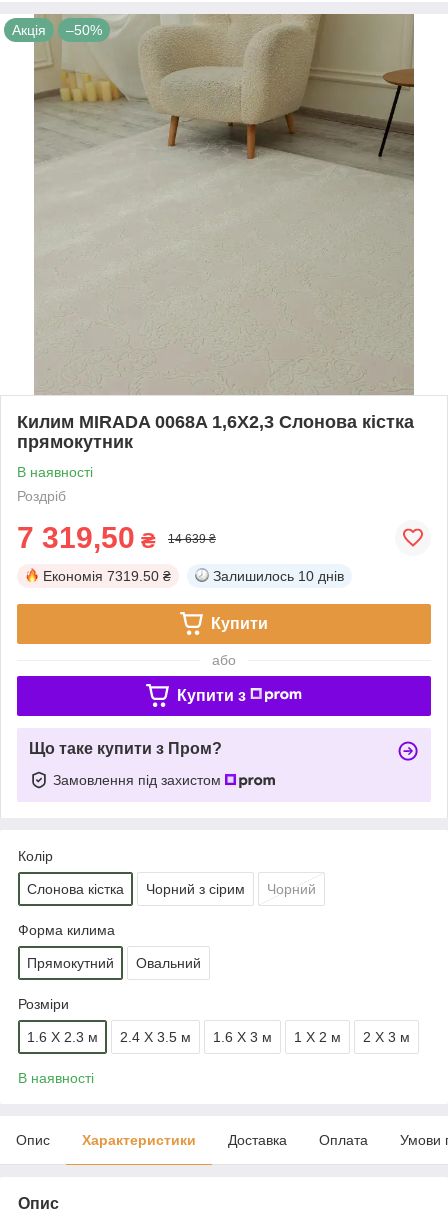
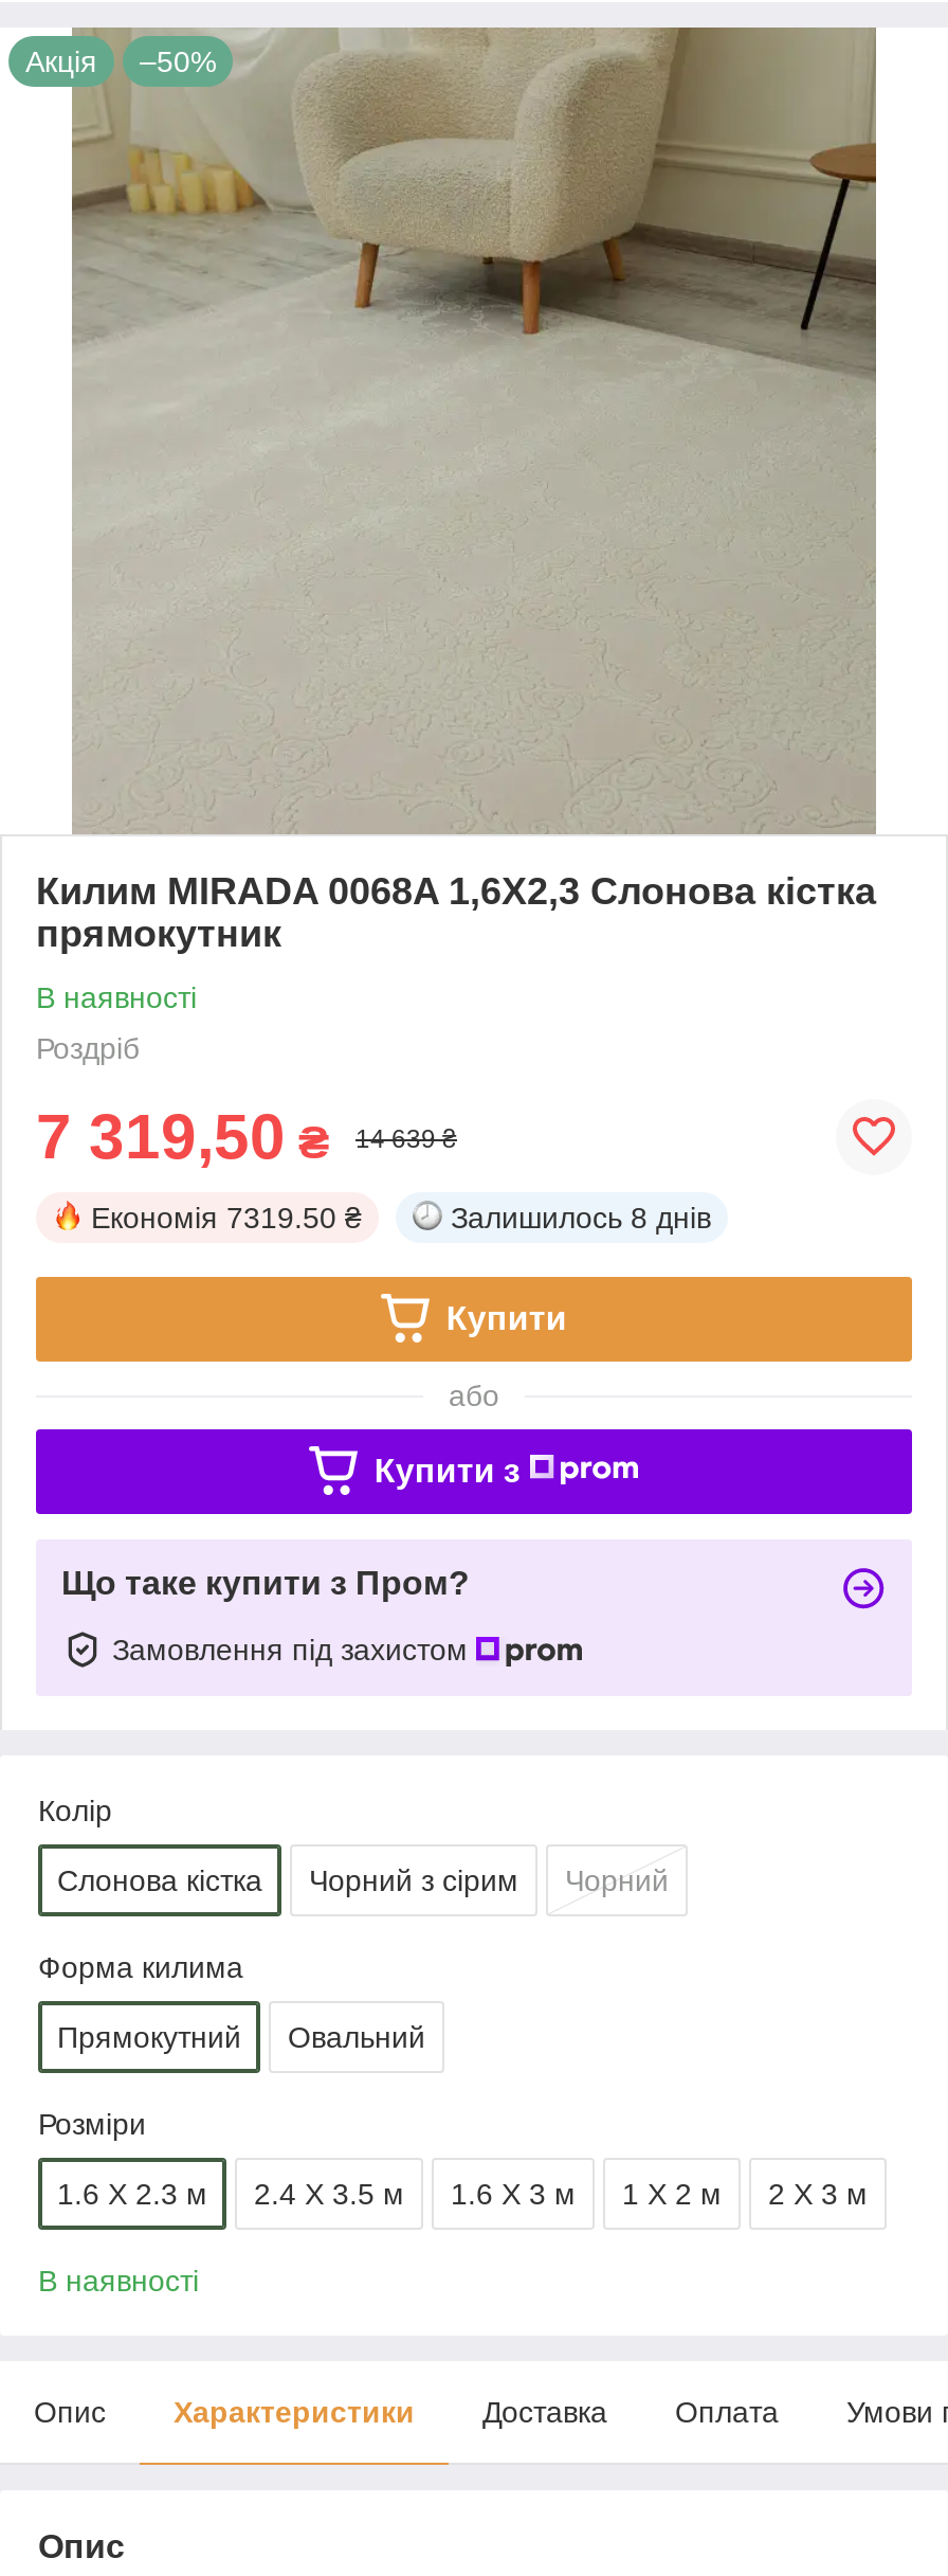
[213,568,344,584] Залишилось 10 днів -> [451,1200,711,1234] Залишилось 8 днів

